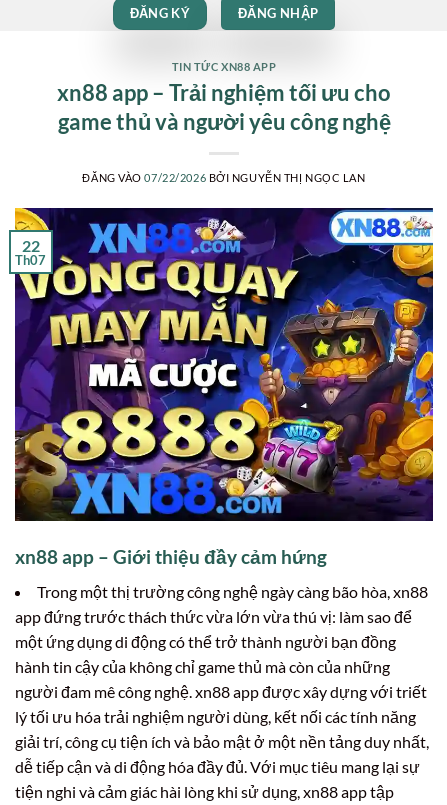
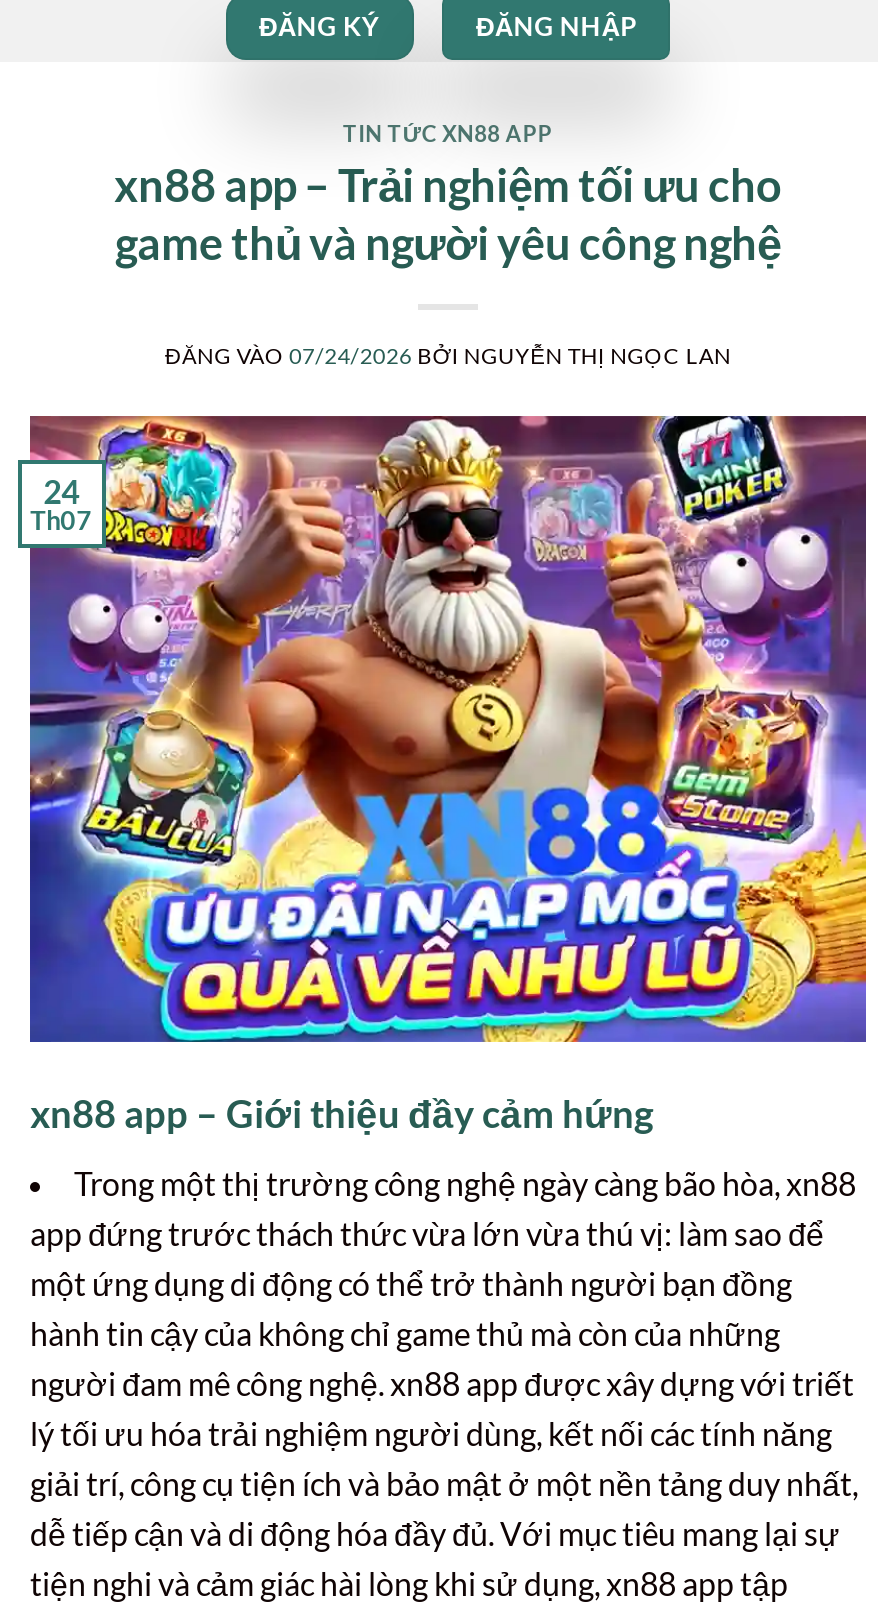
[82,171,365,184] ĐĂNG VÀO 07/22/2026 BỞI NGUYỄN THỊ NGỌC LAN -> [165,341,731,367] ĐĂNG VÀO 07/24/2026 BỞI NGUYỄN THỊ NGỌC LAN
[14,207,434,522] [image] | 22 -> [28,414,868,1044] [image] | 24

